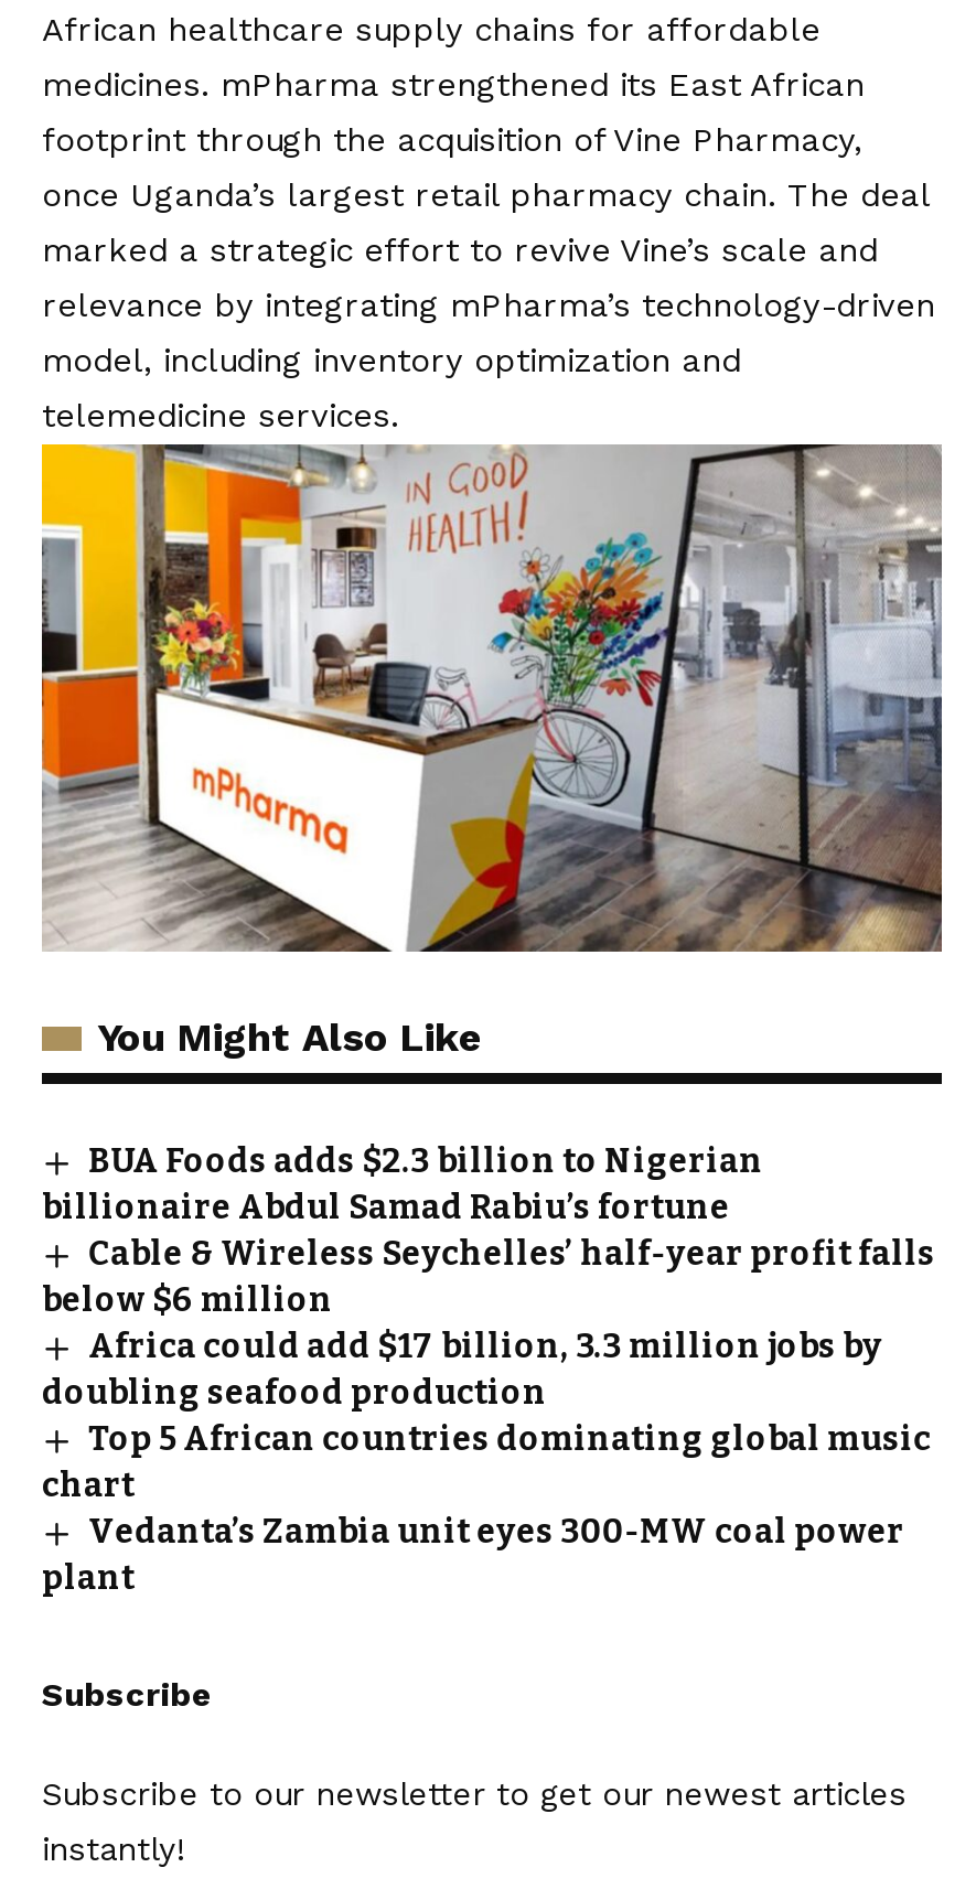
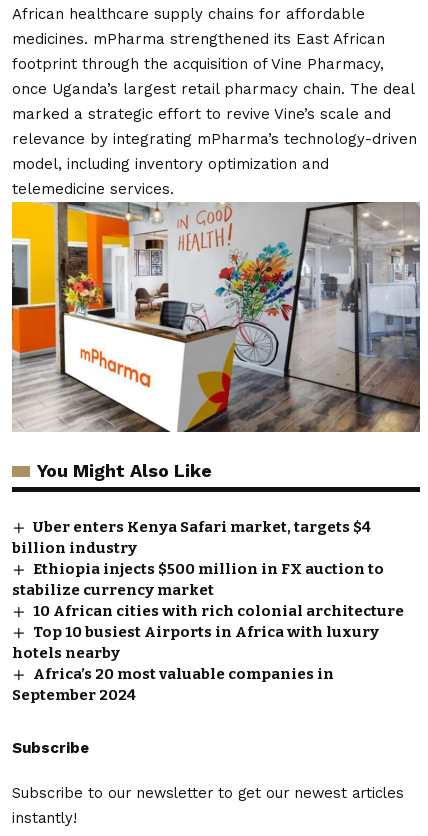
[42,1142,935,1598] BUA Foods adds $2.3 billion to Nigerian | billionaire Abdul Samad Rabiu’s fortune | Cable & Wireless Seychelles’ half-year profit falls | below $6 million | Africa could add $17 billion, 3.3 million jobs by | doubling seafood production | Top 5 African countries dominating global music | chart | Vedanta’s Zambia unit eyes 300-MW coal power | plant -> [12,517,404,703] Uber enters Kenya Safari market, targets $4 | billion industry | Ethiopia injects $500 million in FX auction to | stabilize currency market | 10 African cities with rich colonial architecture | Top 10 busiest Airports in Africa with luxury | hotels nearby | Africa’s 20 most valuable companies in | September 2024

